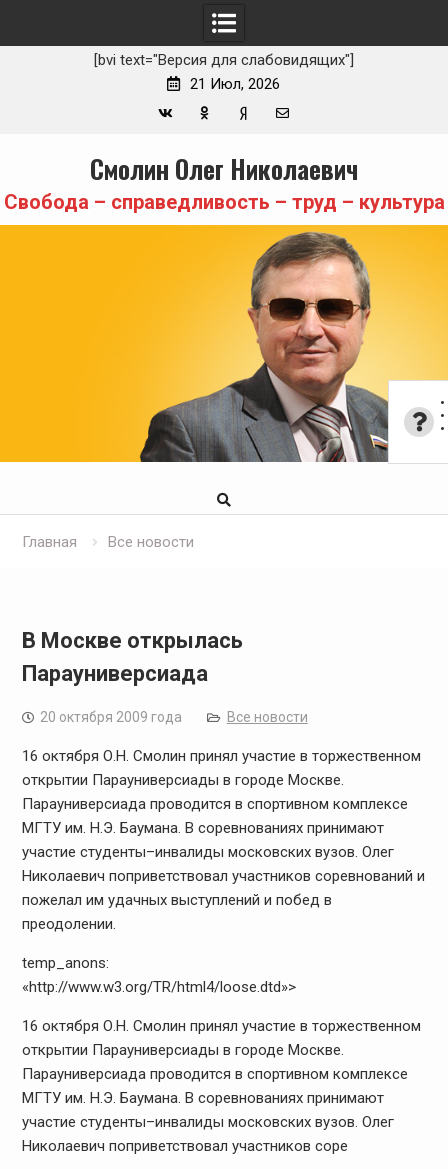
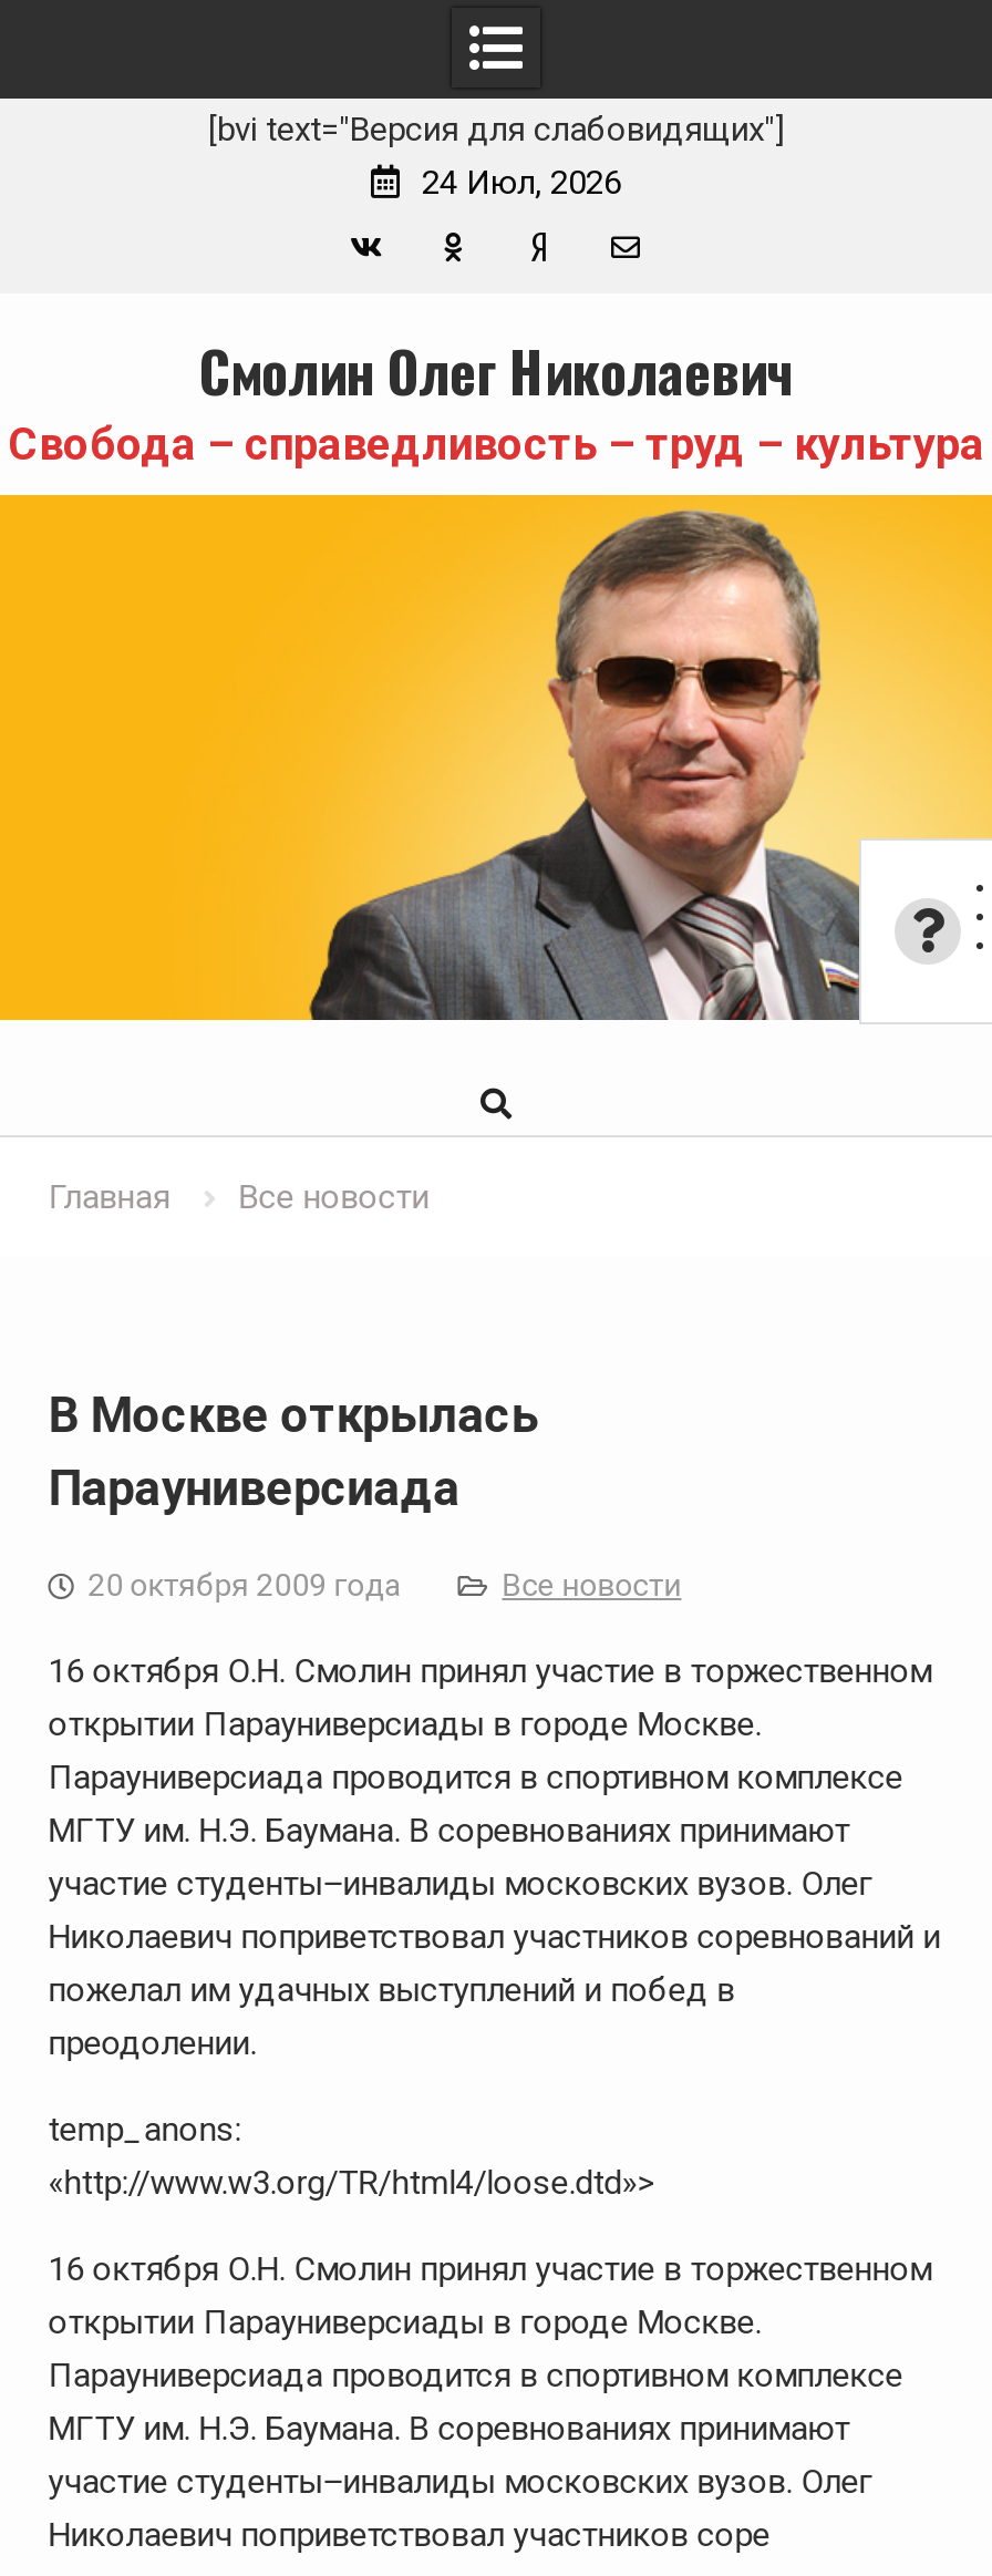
[190,75,280,93] 21 Июл, 2026 -> [422,163,621,203] 24 Июл, 2026

